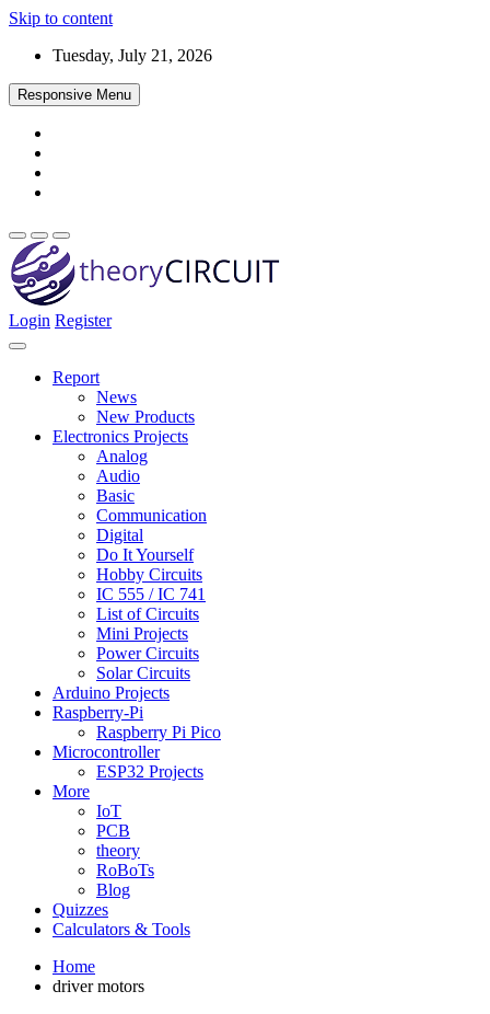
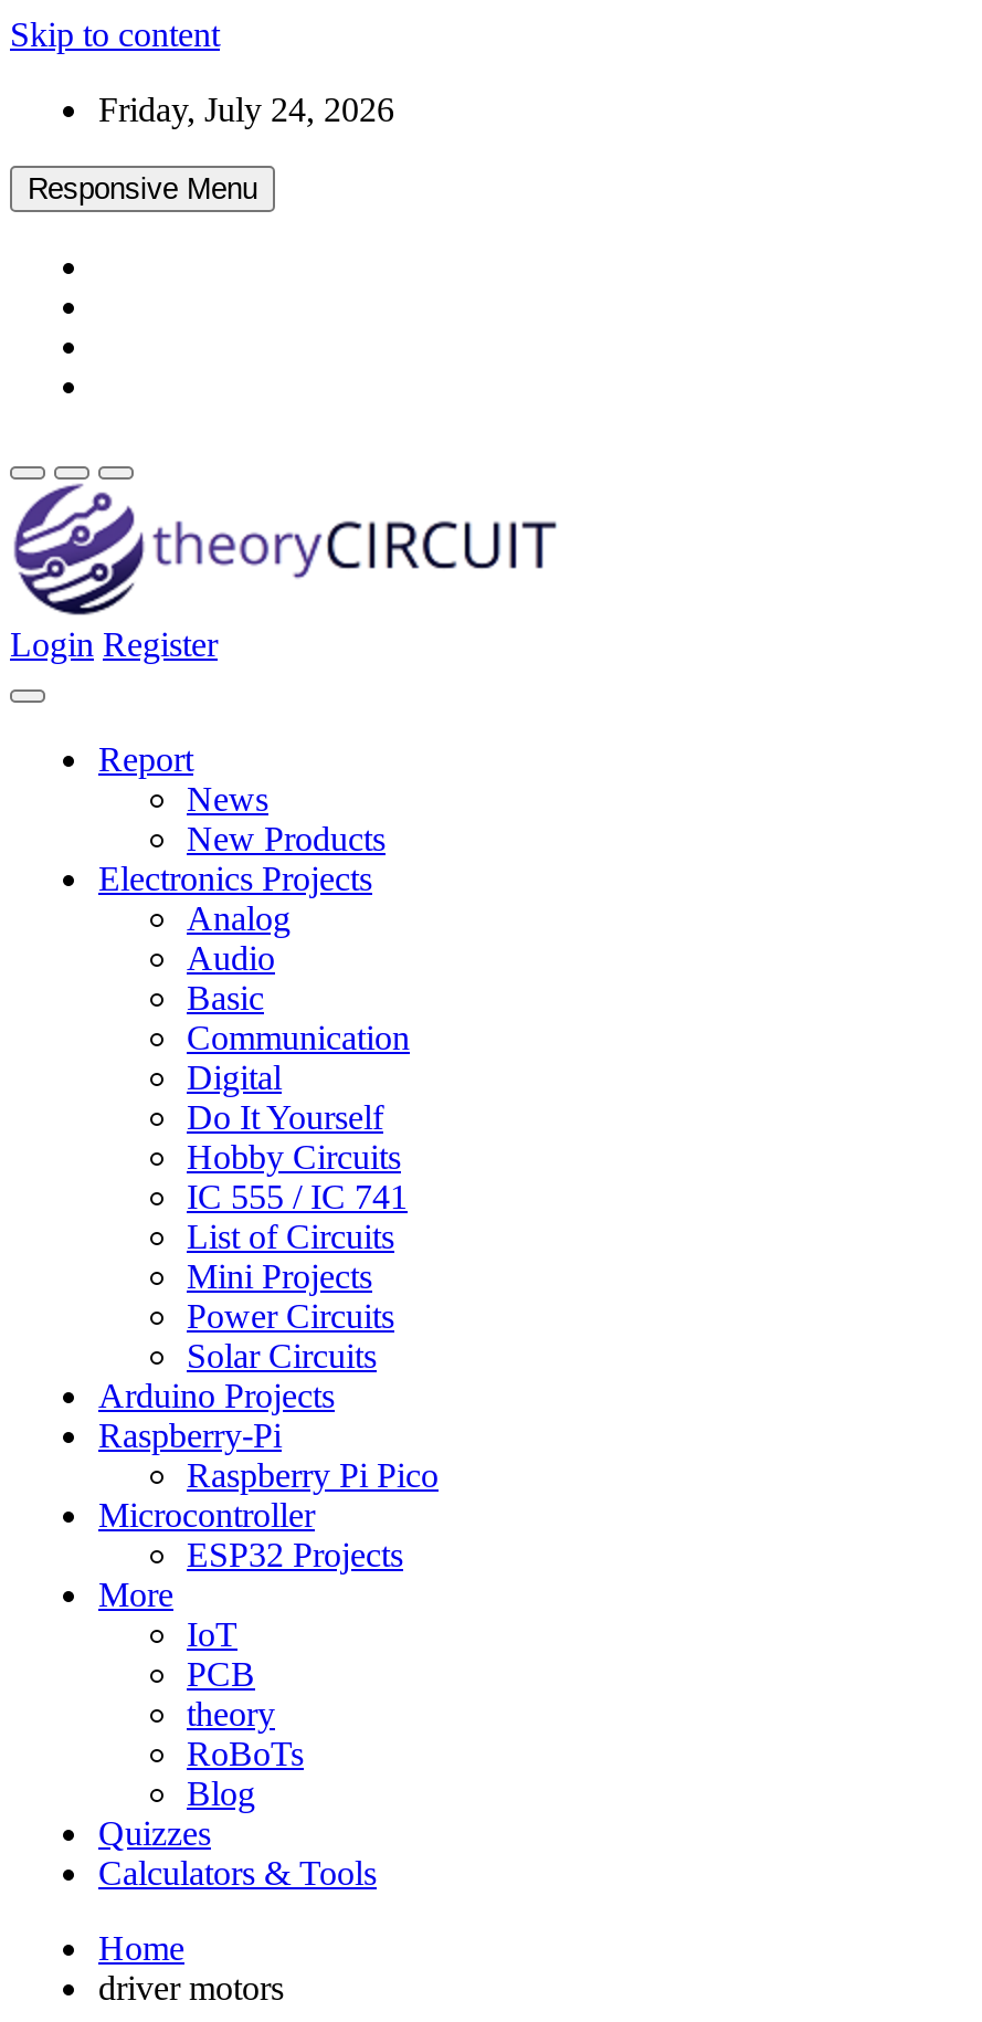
[52,46,212,65] Tuesday, July 21, 2026 -> [98,91,394,128] Friday, July 24, 2026

